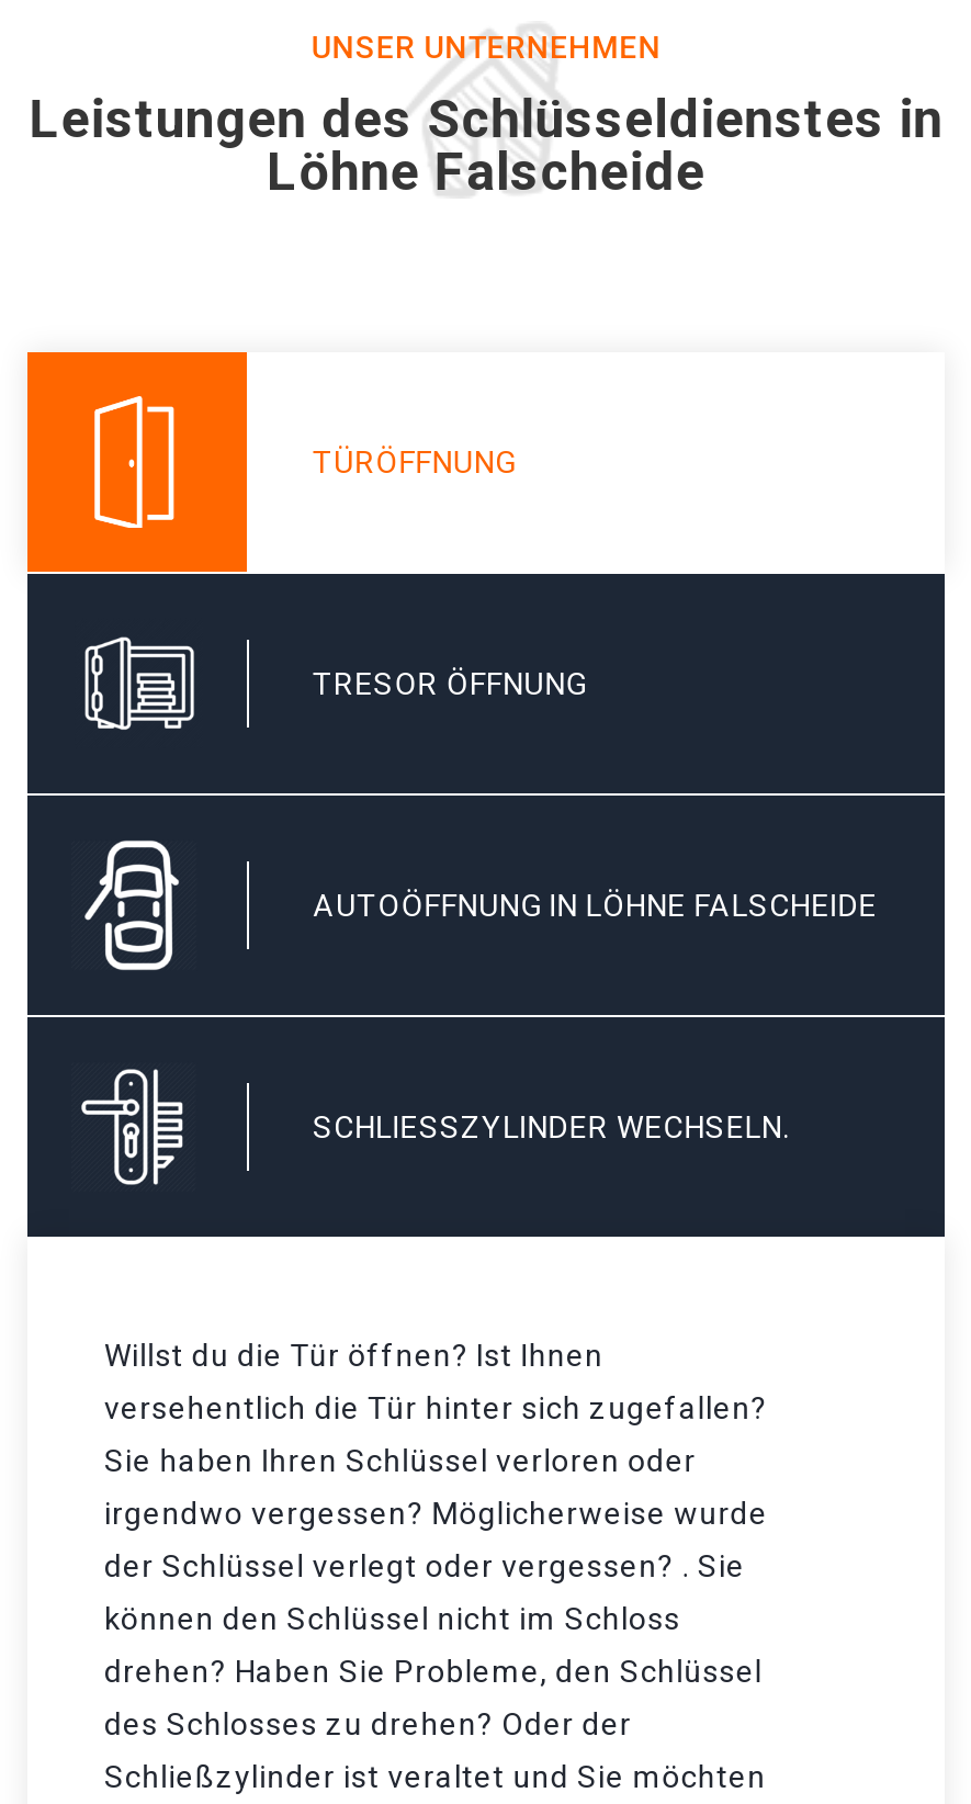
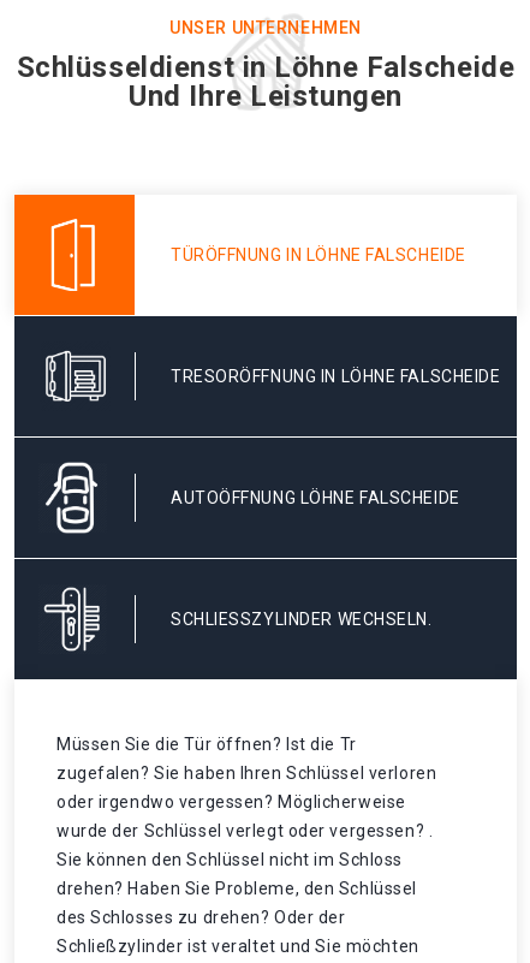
[29,89,943,203] Leistungen des Schlüsseldienstes in | Löhne Falscheide -> [16,50,515,113] Schlüsseldienst in Löhne Falscheide | Und Ihre Leistungen
[313,444,516,480] TÜRÖFFNUNG -> [171,245,466,264] TÜRÖFFNUNG IN LÖHNE FALSCHEIDE
[313,666,587,701] TRESOR ÖFFNUNG -> [171,367,501,386] TRESORÖFFNUNG IN LÖHNE FALSCHEIDE
[313,888,878,923] AUTOÖFFNUNG IN LÖHNE FALSCHEIDE -> [171,488,460,507] AUTOÖFFNUNG LÖHNE FALSCHEIDE
[104,1338,768,1636] Willst du die Tür öffnen? Ist Ihnen | versehentlich die Tür hinter sich zugefallen? | Sie haben Ihren Schlüssel verloren oder | irgendwo vergessen? Möglicherweise wurde | der Schlüssel verlegt oder vergessen? . Sie | können den Schlüssel nicht im Schloss -> [56,735,436,869] Müssen Sie die Tür öffnen? Ist die Tr | zugefalen? Sie haben Ihren Schlüssel verloren | oder irgendwo vergessen? Möglicherweise | wurde der Schlüssel verlegt oder vergessen? . | Sie können den Schlüssel nicht im Schloss

